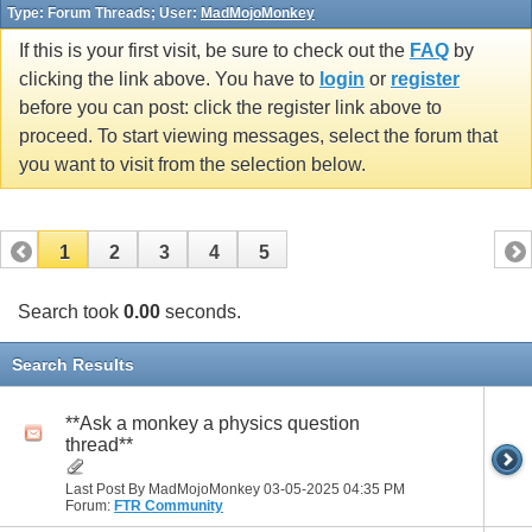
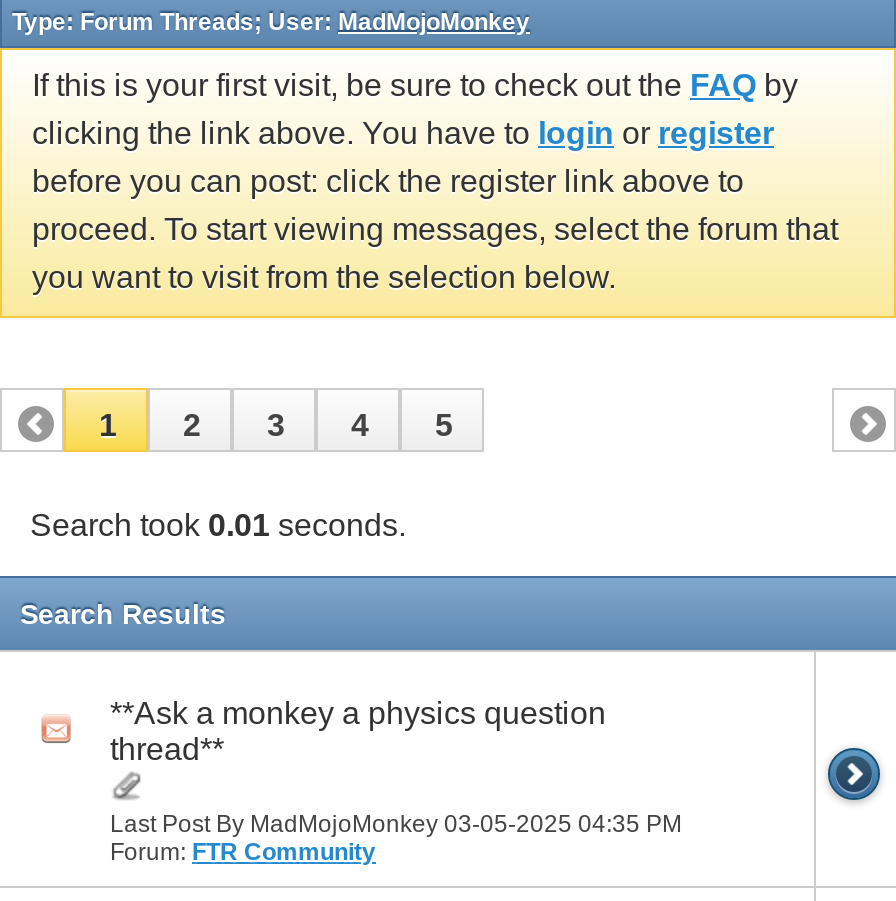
[18,301,241,322] Search took 0.00 seconds. -> [30,508,406,542] Search took 0.01 seconds.

